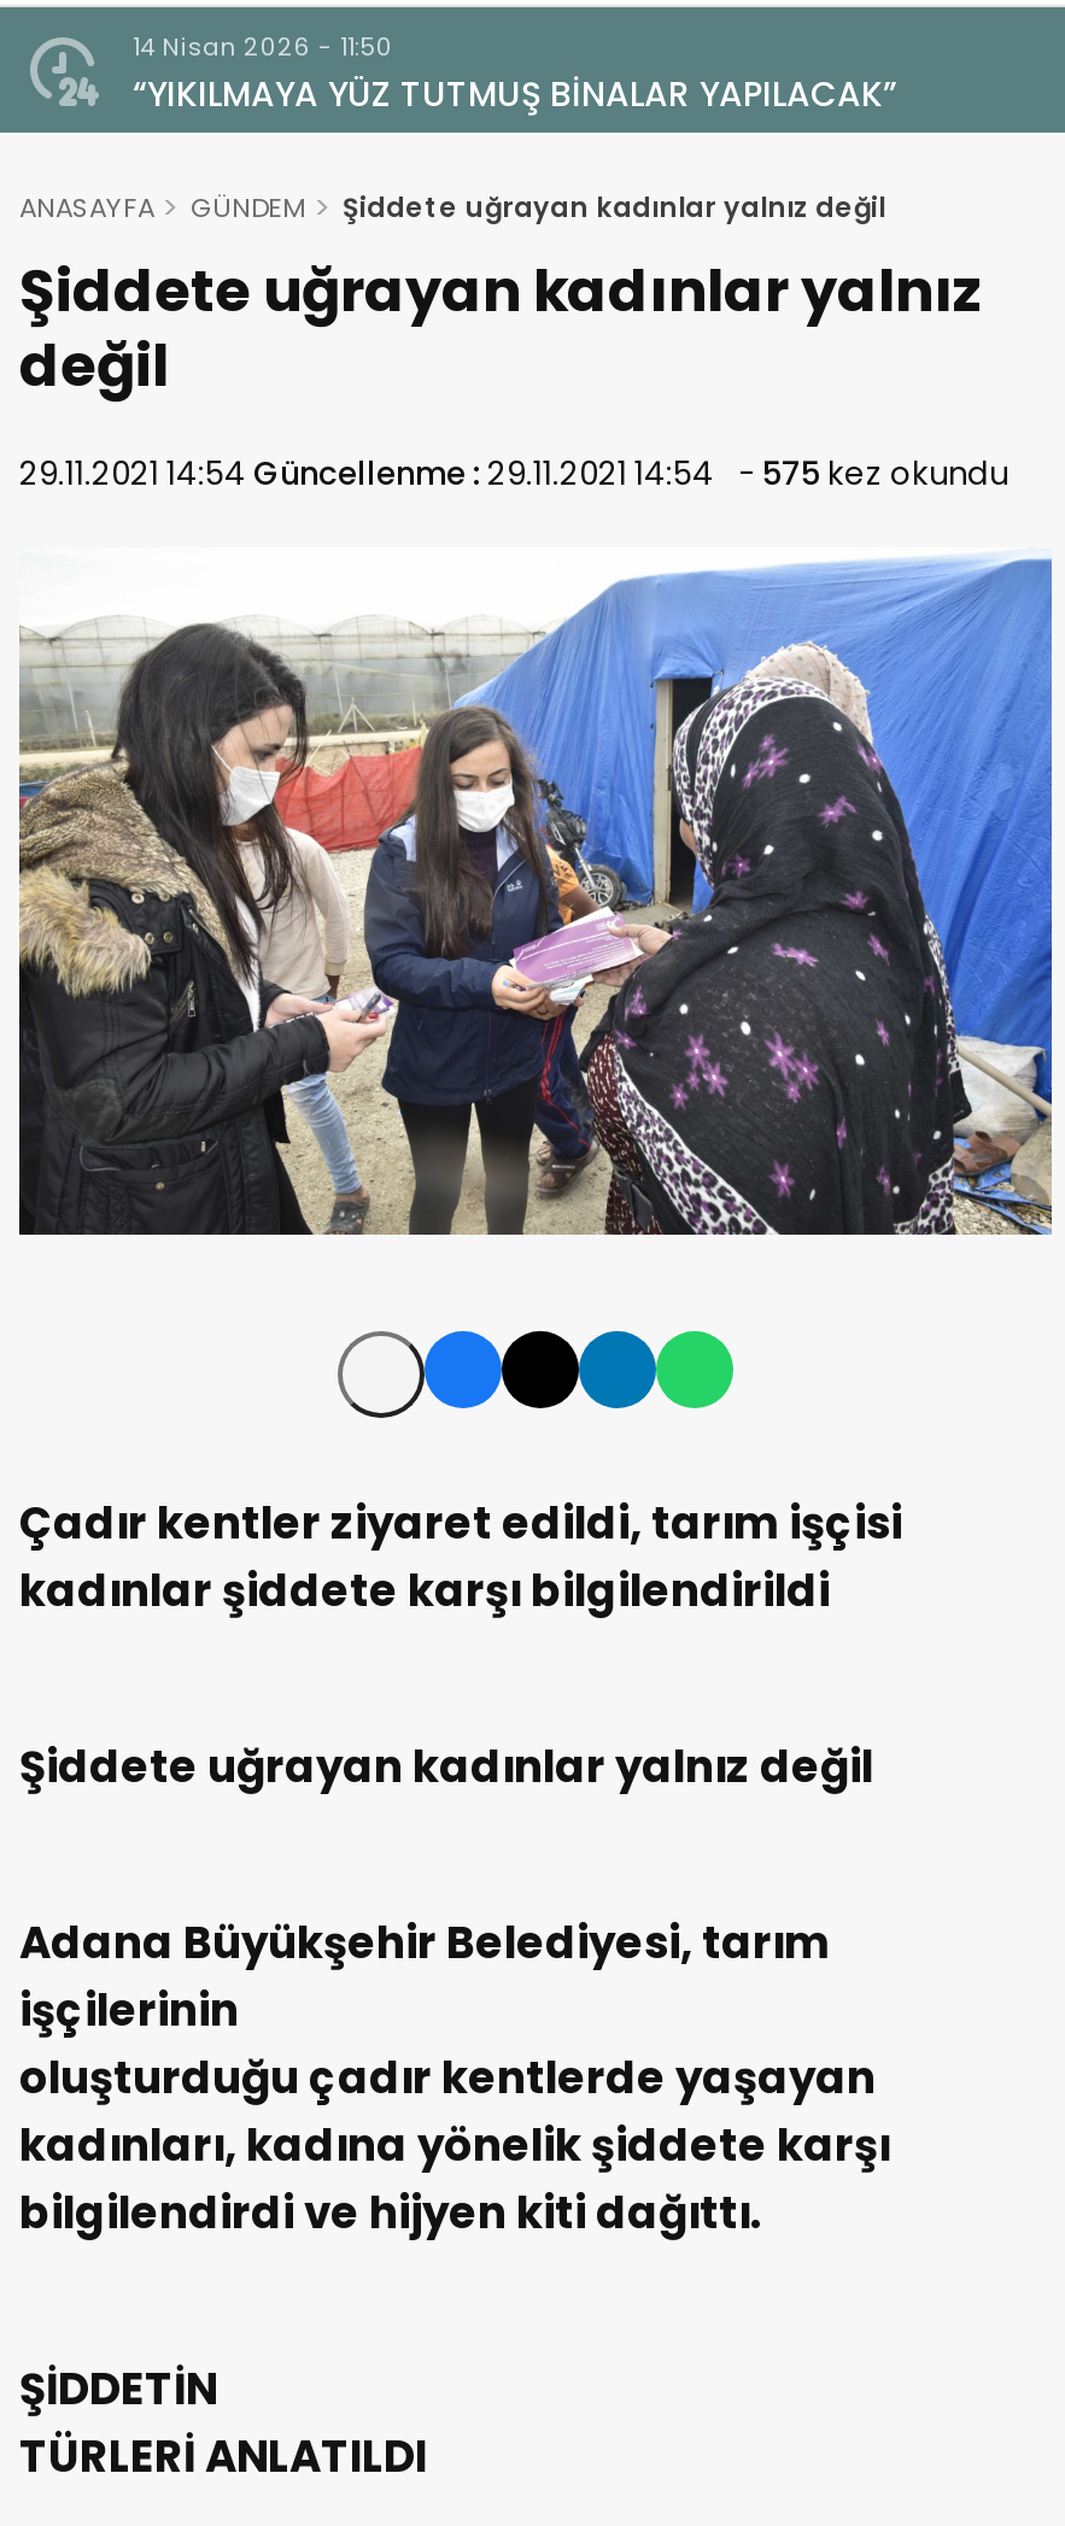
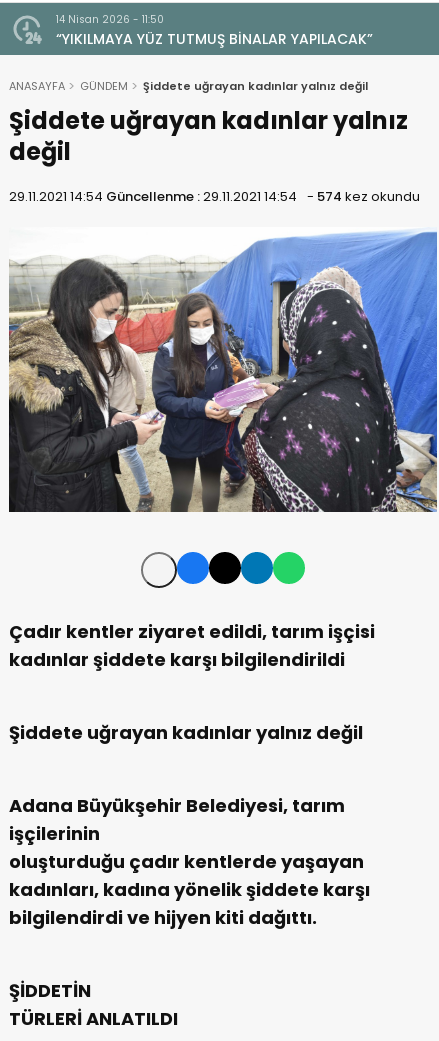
[19,451,1008,497] 29.11.2021 14:54 Güncellenme : 29.11.2021 14:54 - 575 kez okundu -> [9,187,420,206] 29.11.2021 14:54 Güncellenme : 29.11.2021 14:54 - 574 kez okundu

